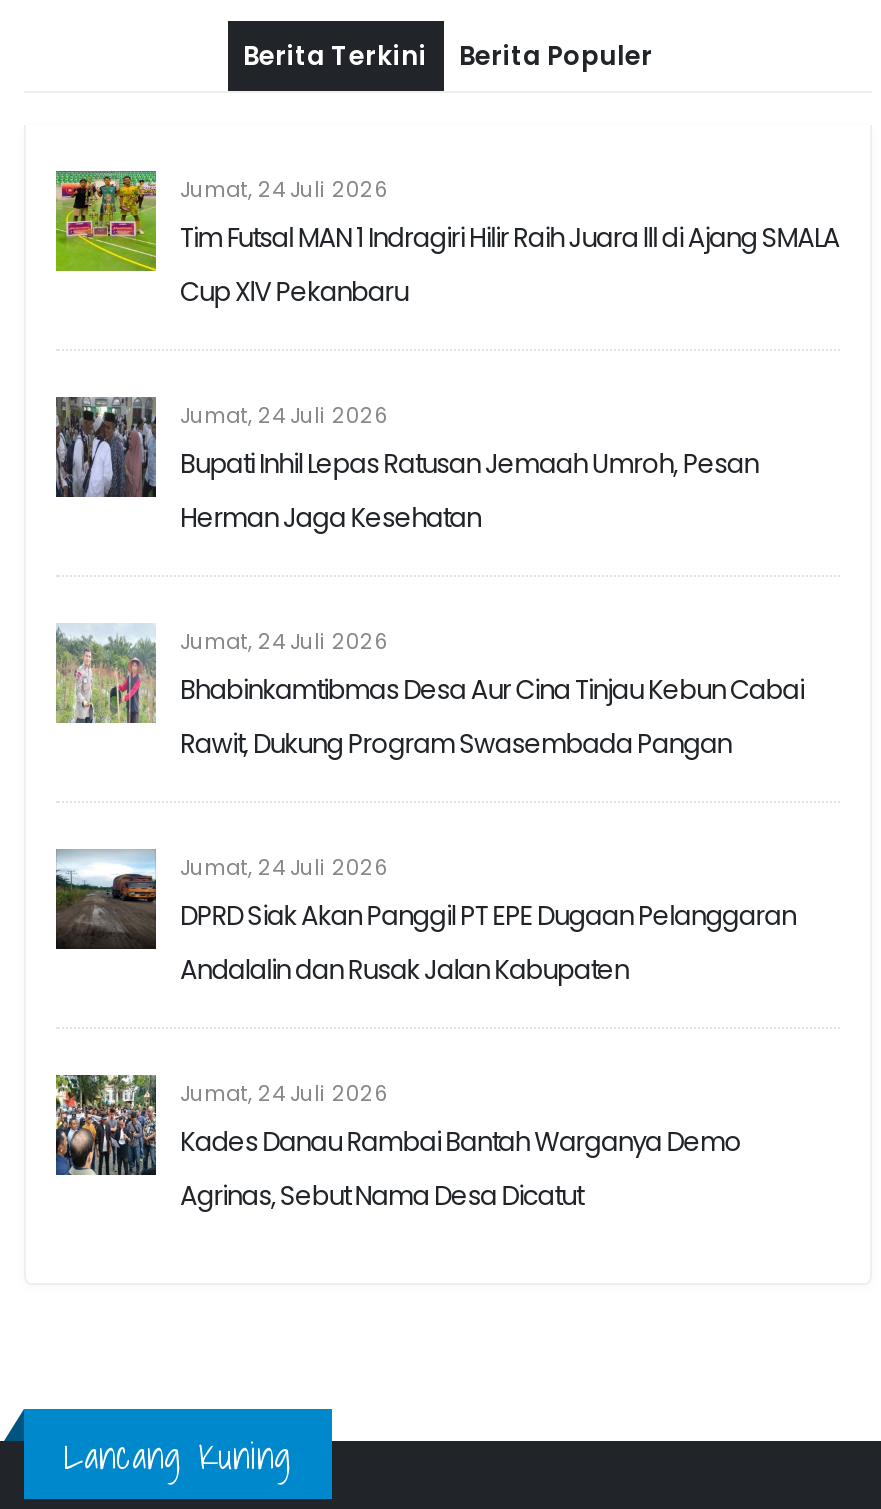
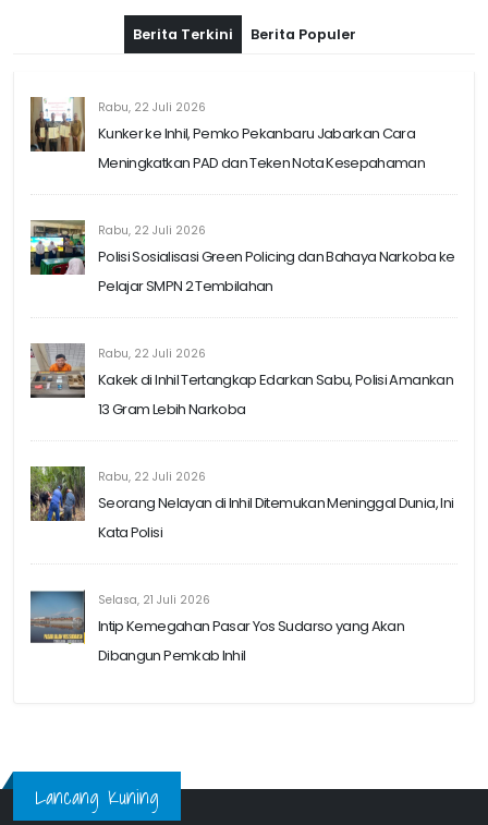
[54,169,839,311] [image] | Jumat, 24 Juli 2026 | Tim Futsal MAN 1 Indragiri Hilir Raih Juara lll di Ajang SMALA | Cup XlV Pekanbaru -> [29,97,425,173] [image] | Rabu, 22 Juli 2026 | Kunker ke Inhil, Pemko Pekanbaru Jabarkan Cara | Meningkatkan PAD dan Teken Nota Kesepahaman
[54,397,758,537] [image] | Jumat, 24 Juli 2026 | Bupati Inhil Lepas Ratusan Jemaah Umroh, Pesan | Herman Jaga Kesehatan -> [29,220,454,296] [image] | Rabu, 22 Juli 2026 | Polisi Sosialisasi Green Policing dan Bahaya Narkoba ke | Pelajar SMPN 2 Tembilahan
[54,625,804,763] [image] | Jumat, 24 Juli 2026 | Bhabinkamtibmas Desa Aur Cina Tinjau Kebun Cabai | Rawit, Dukung Program Swasembada Pangan -> [29,343,453,420] [image] | Rabu, 22 Juli 2026 | Kakek di Inhil Tertangkap Edarkan Sabu, Polisi Amankan | 13 Gram Lebih Narkoba
[56,849,796,989] [image] | Jumat, 24 Juli 2026 | DPRD Siak Akan Panggil PT EPE Dugaan Pelanggaran | Andalalin dan Rusak Jalan Kabupaten -> [30,465,453,543] [image] | Rabu, 22 Juli 2026 | Seorang Nelayan di Inhil Ditemukan Meninggal Dunia, Ini | Kata Polisi
[54,1073,741,1215] [image] | Jumat, 24 Juli 2026 | Kades Danau Rambai Bantah Warganya Demo | Agrinas, Sebut Nama Desa Dicatut -> [29,590,404,666] [image] | Selasa, 21 Juli 2026 | Intip Kemegahan Pasar Yos Sudarso yang Akan | Dibangun Pemkab Inhil

